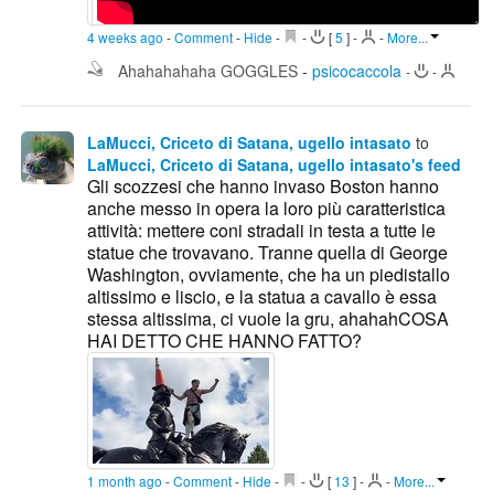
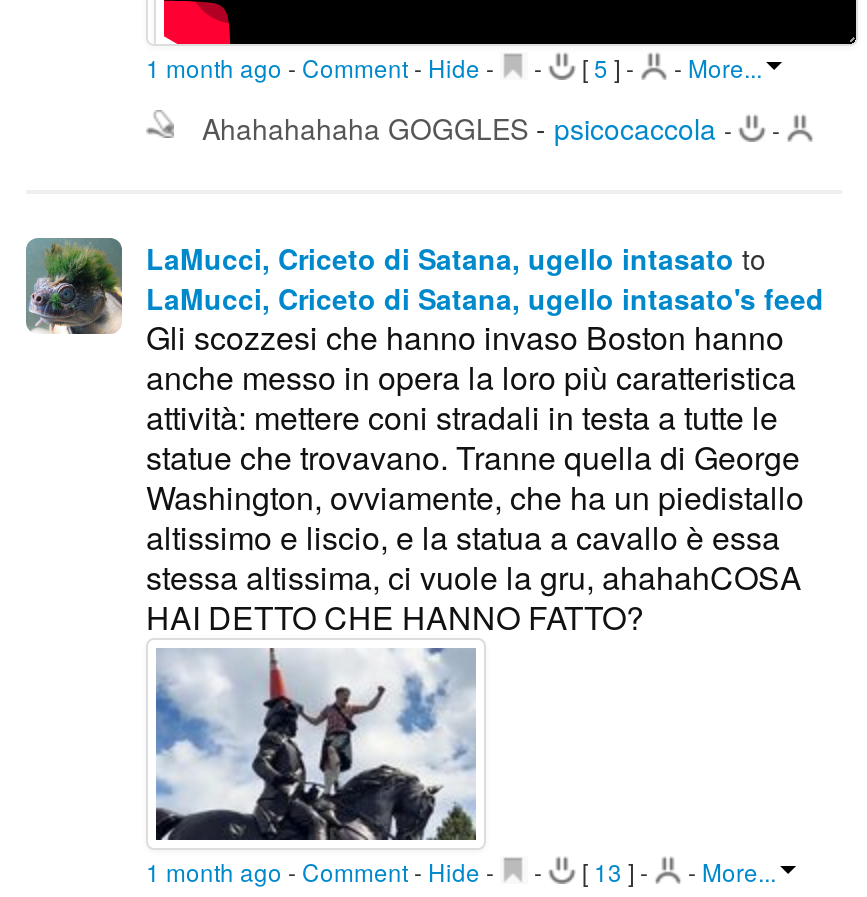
[87,28,283,47] 4 weeks ago - Comment - Hide - -> [146,51,500,85] 1 month ago - Comment - Hide -

